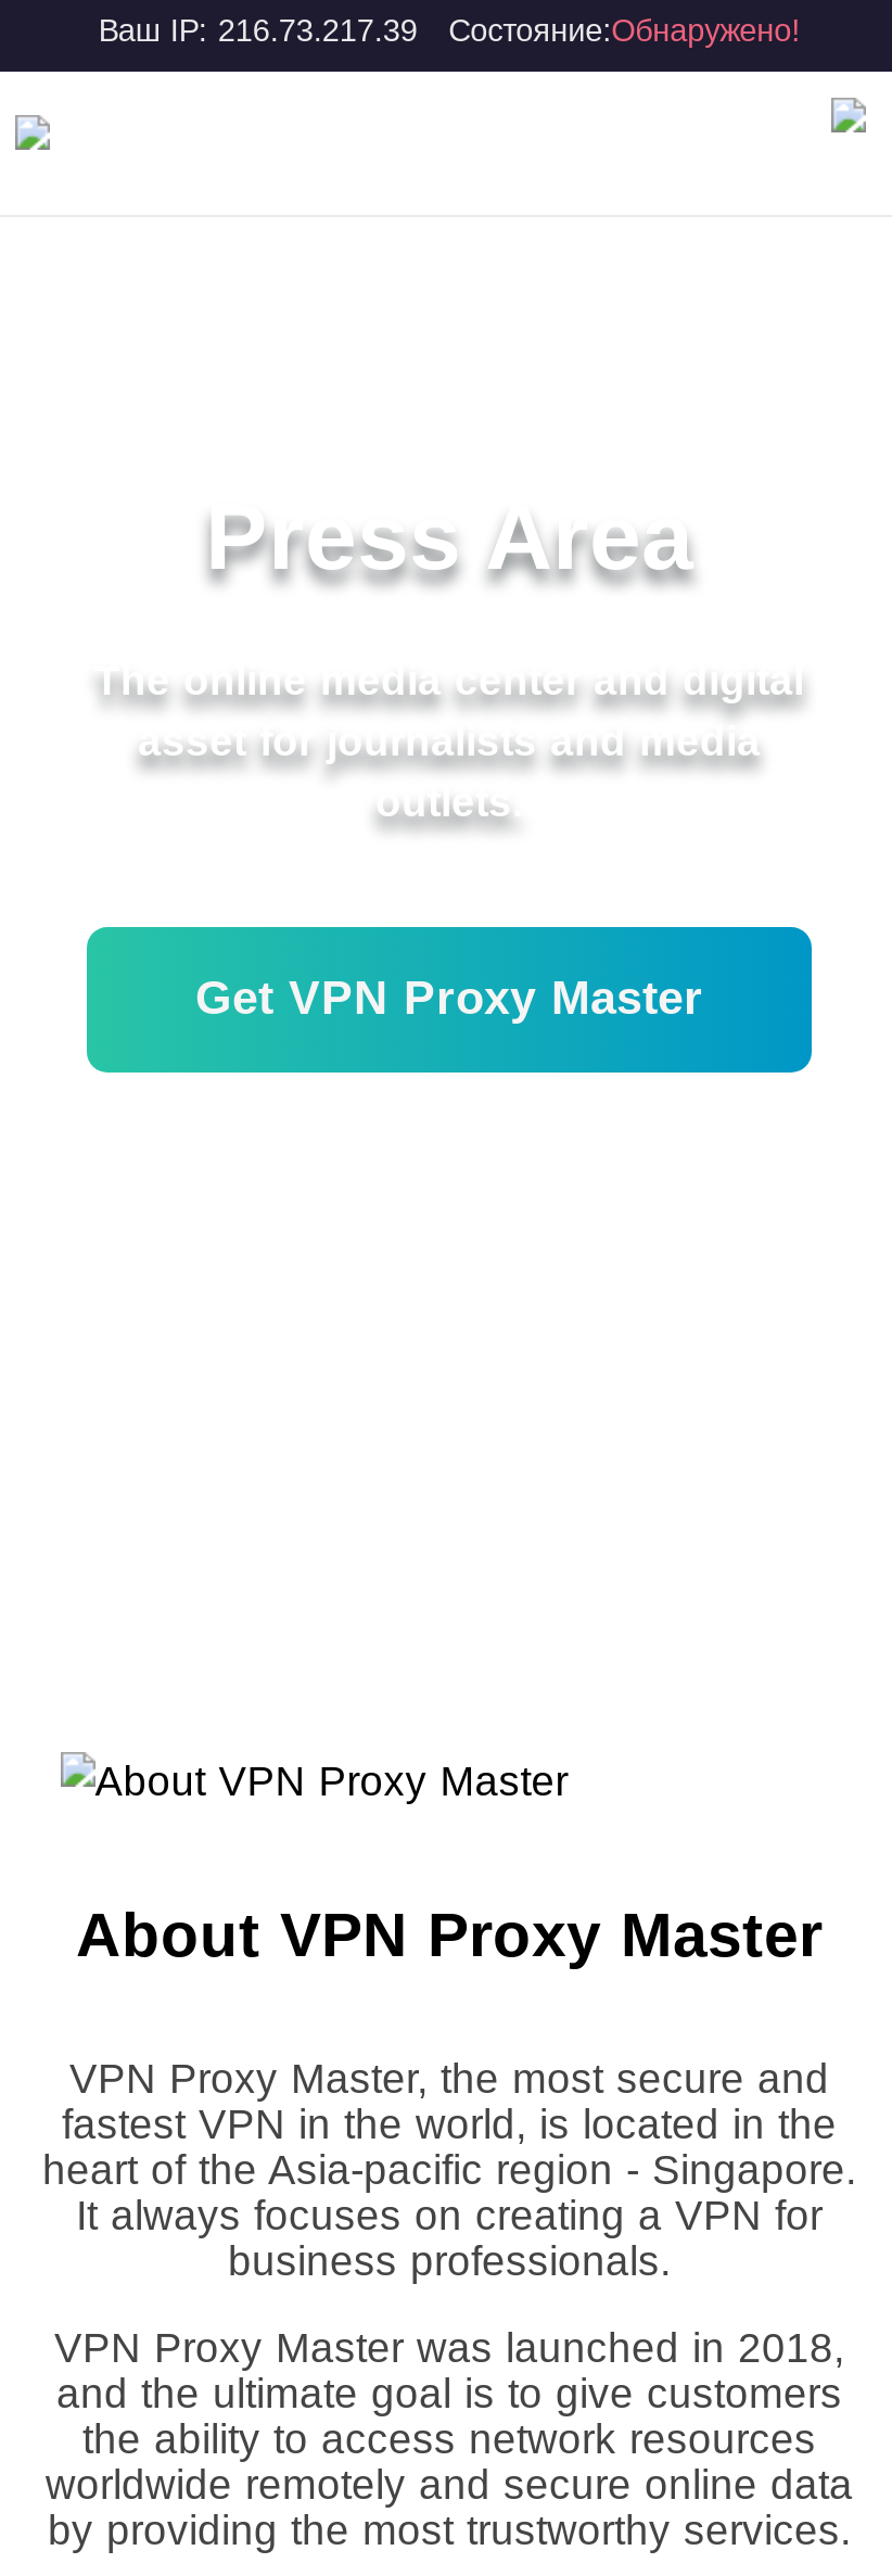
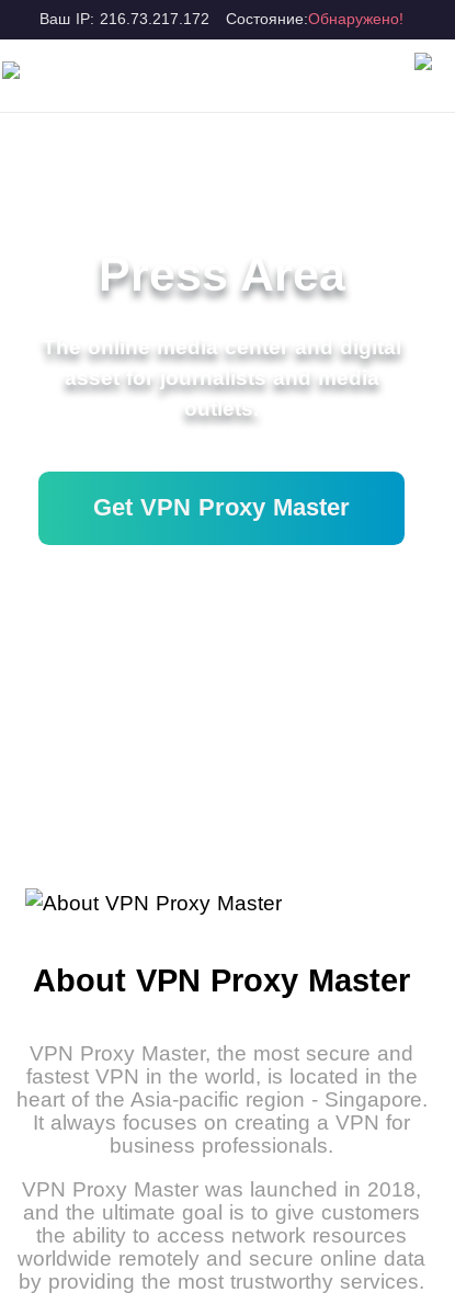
[98,12,800,47] Ваш IP: 216.73.217.39 Состояние:Обнаружено! -> [40,9,403,27] Ваш IP: 216.73.217.172 Состояние:Обнаружено!

